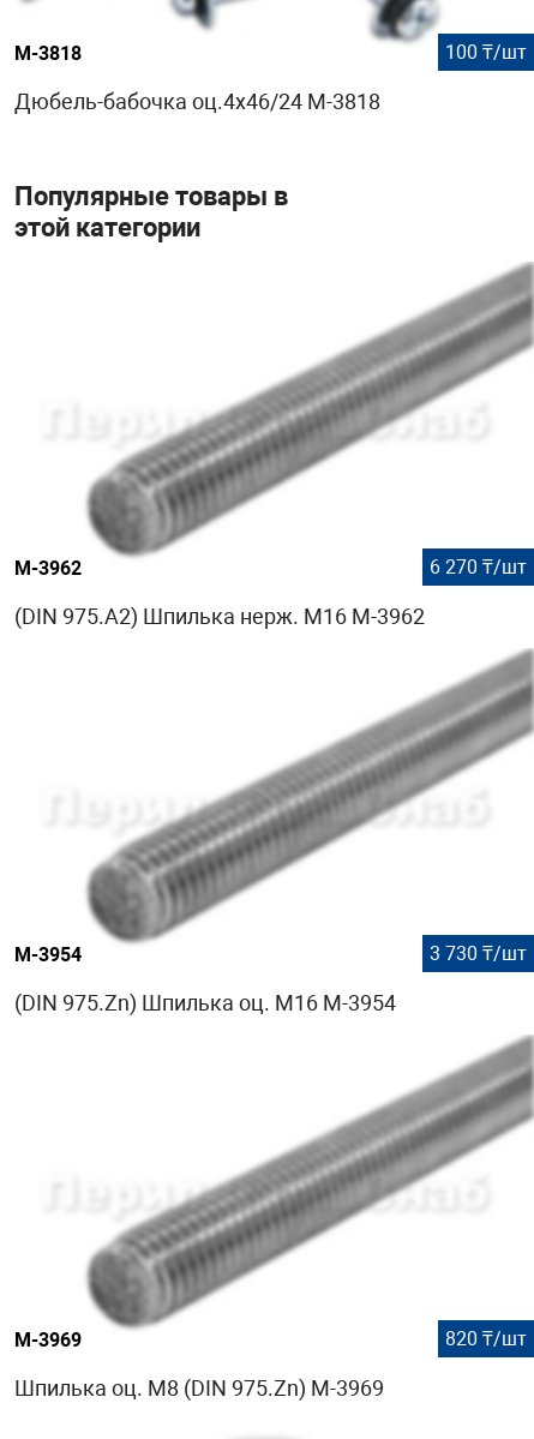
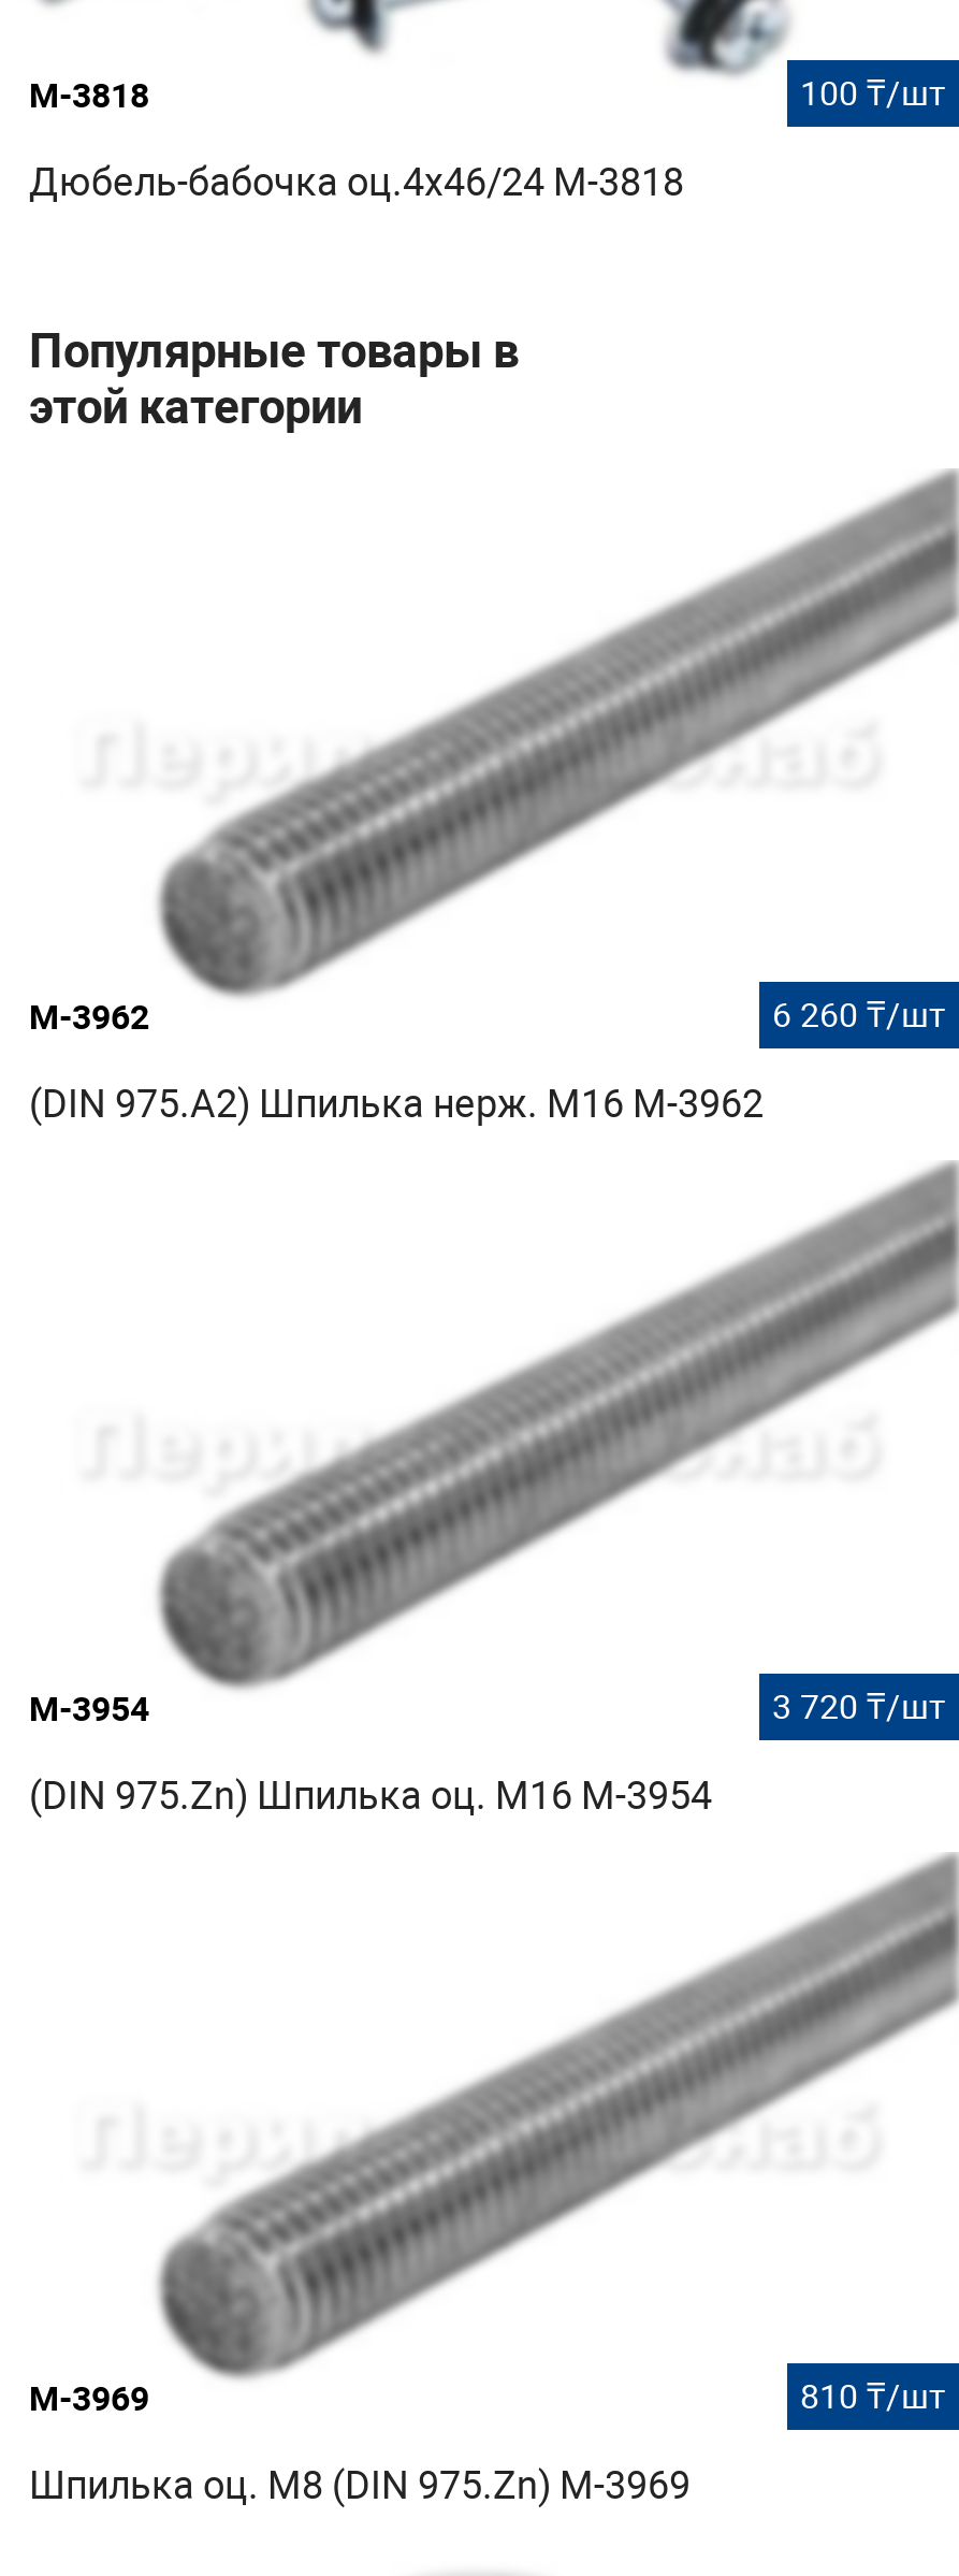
[430,555,527,578] 6 270 ₸/шт -> [772,994,946,1035] 6 260 ₸/шт
[430,942,527,964] 3 730 ₸/шт -> [772,1685,946,1726] 3 720 ₸/шт
[445,1328,527,1350] 820 ₸/шт -> [800,2377,946,2417] 810 ₸/шт

